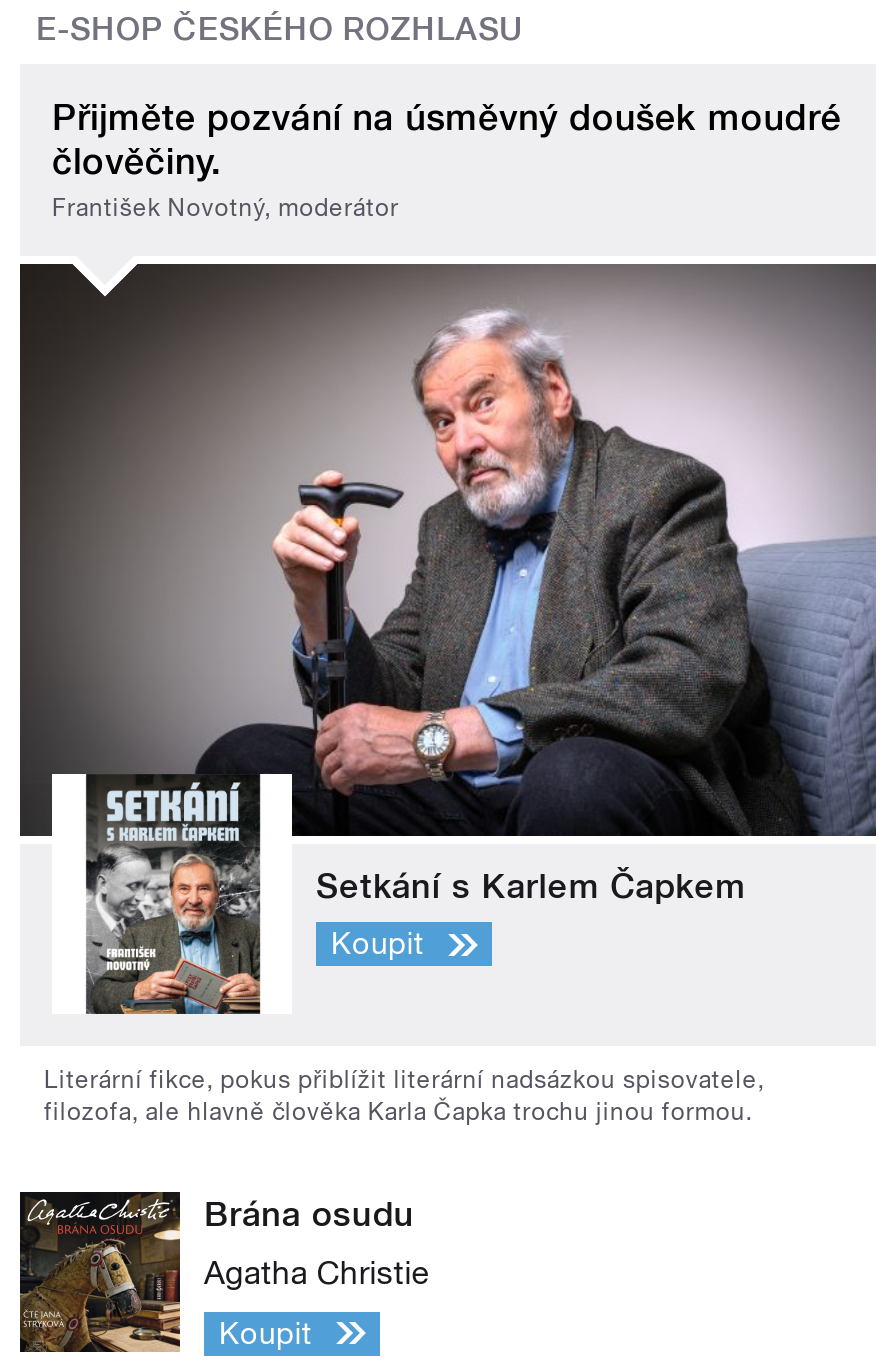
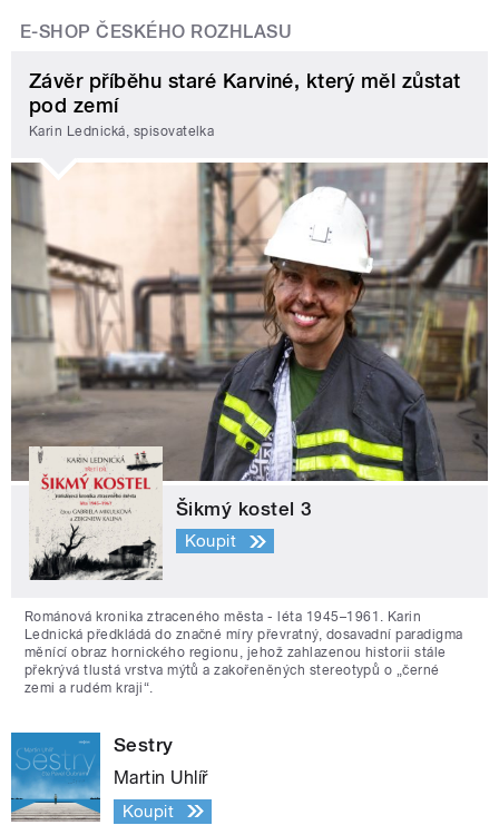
[52,96,841,223] Přijměte pozvání na úsměvný doušek moudré | člověčiny. | František Novotný, moderátor -> [29,69,461,140] Závěr příběhu staré Karviné, který měl zůstat | pod zemí | Karin Lednická, spisovatelka
[18,262,878,954] [image] | Setkání s Karlem Čapkem -> [10,161,489,581] [image] | Šikmý kostel 3
[44,1066,764,1126] Literární fikce, pokus přiblížit literární nadsázkou spisovatele, | filozofa, ale hlavně člověka Karla Čapka trochu jinou formou. -> [25,609,463,696] Románová kronika ztraceného města - léta 1945–1961. Karin | Lednická předkládá do značné míry převratný, dosavadní paradigma | měnící obraz hornického regionu, jehož zahlazenou historii stále | překrývá tlustá vrstva mýtů a zakořeněných stereotypů o „černé | zemi a rudém kraji“.
[204,1194,415,1234] Brána osudu -> [114,734,174,756] Sestry
[18,1236,430,1352] [image] | Agatha Christie -> [10,731,208,822] [image] | Martin Uhlíř

